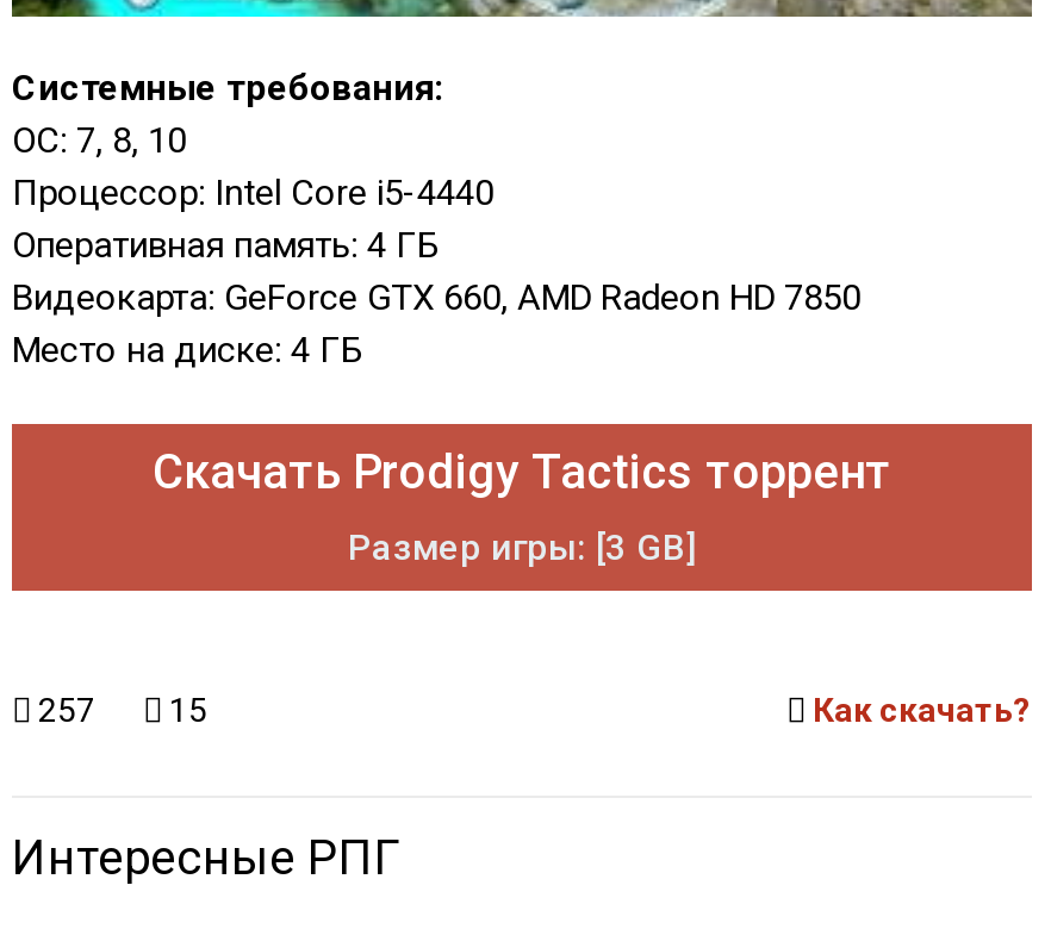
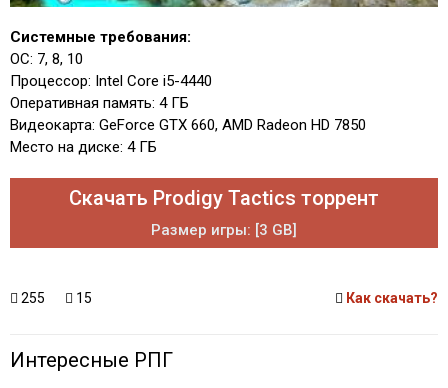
[38,691,207,729] 257 15 -> [21,290,92,306] 255 15

